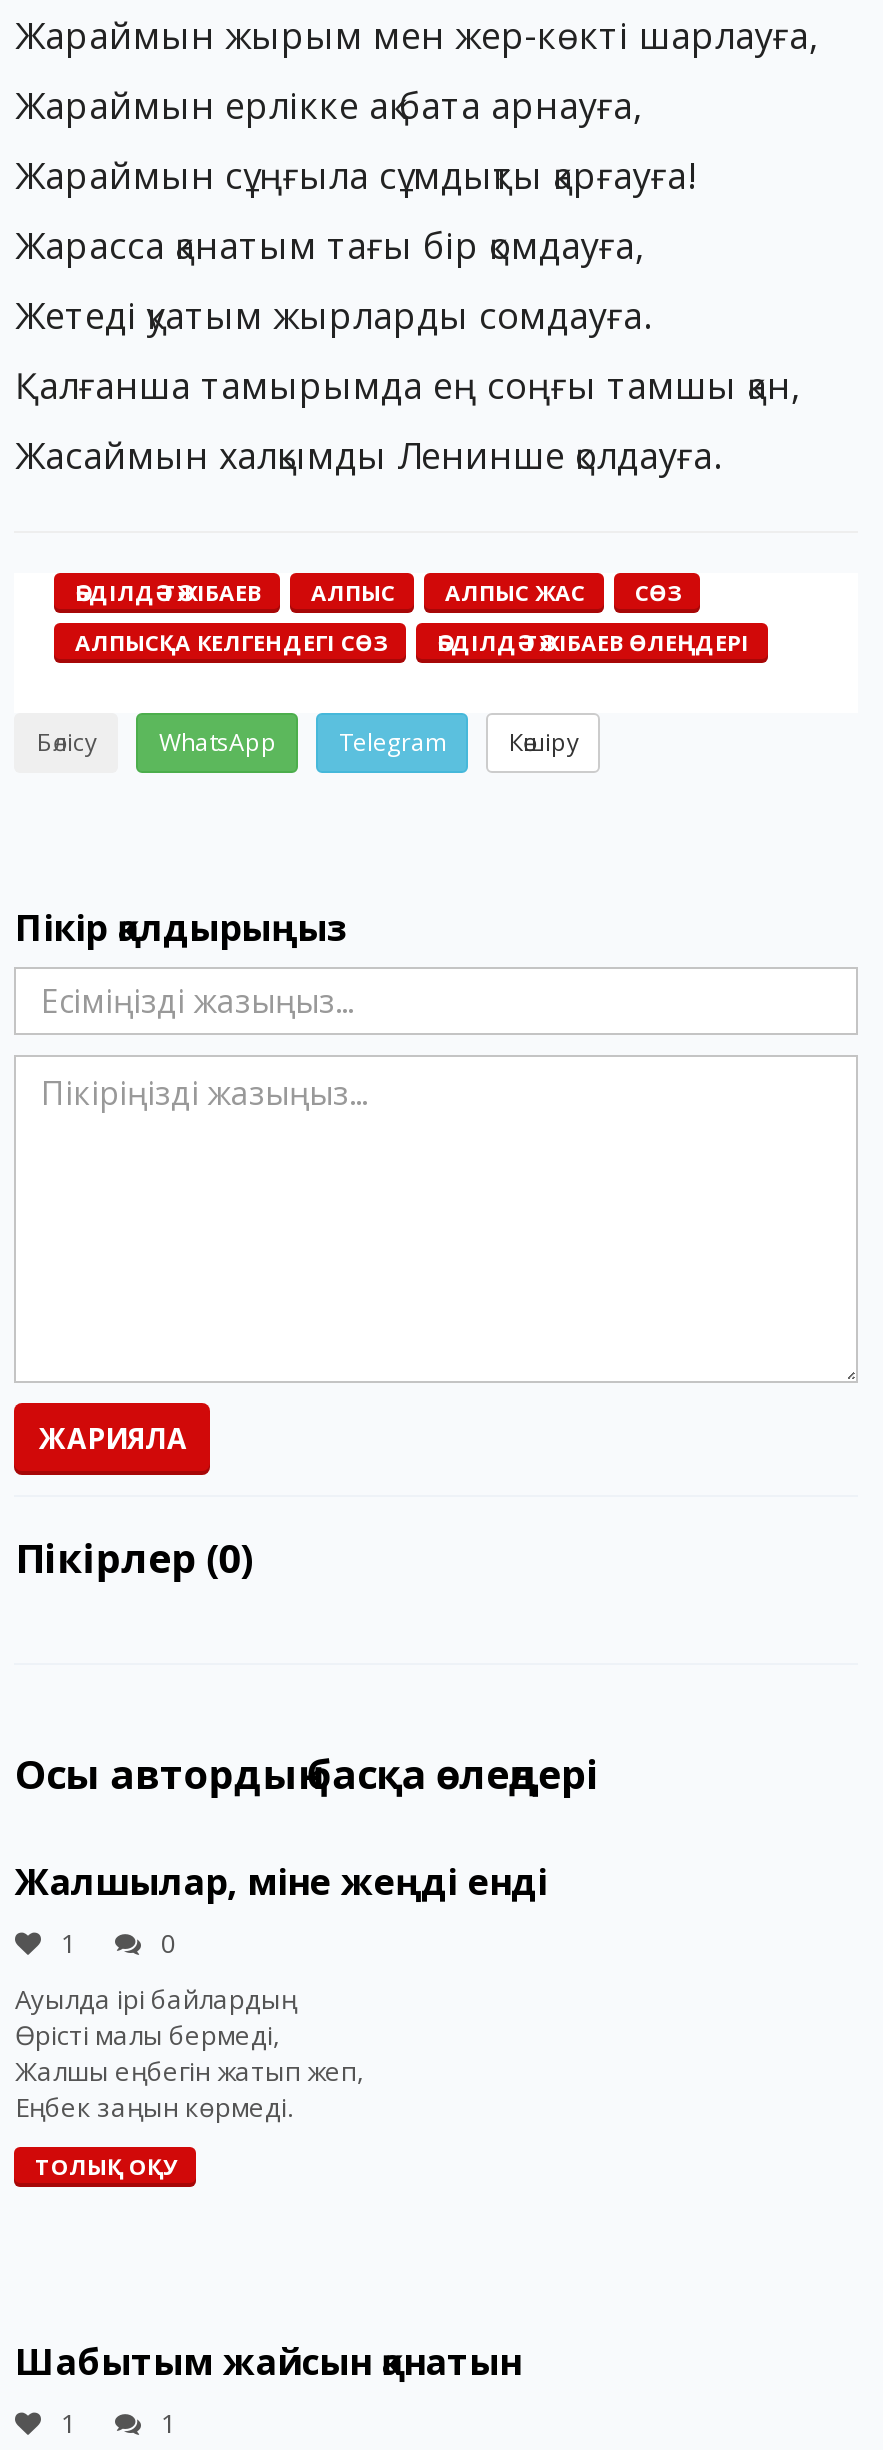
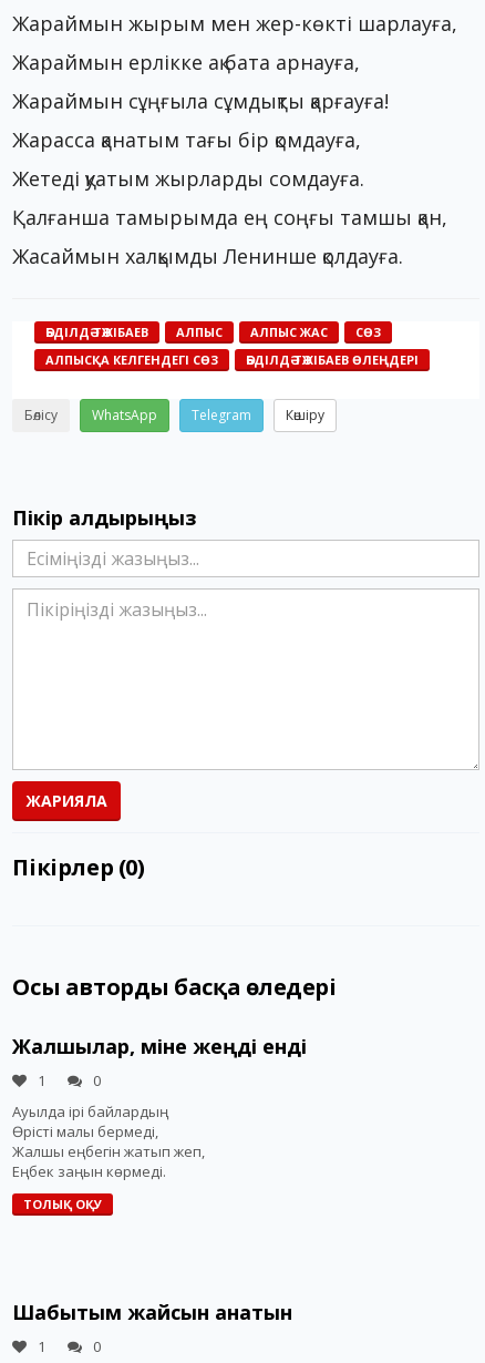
[161,2405,175,2441] 1 -> [93,1336,101,1356] 0

